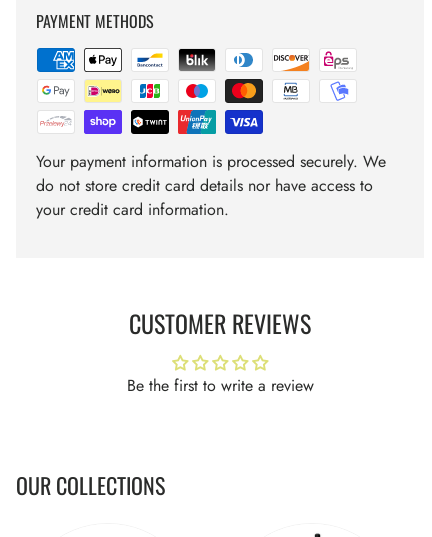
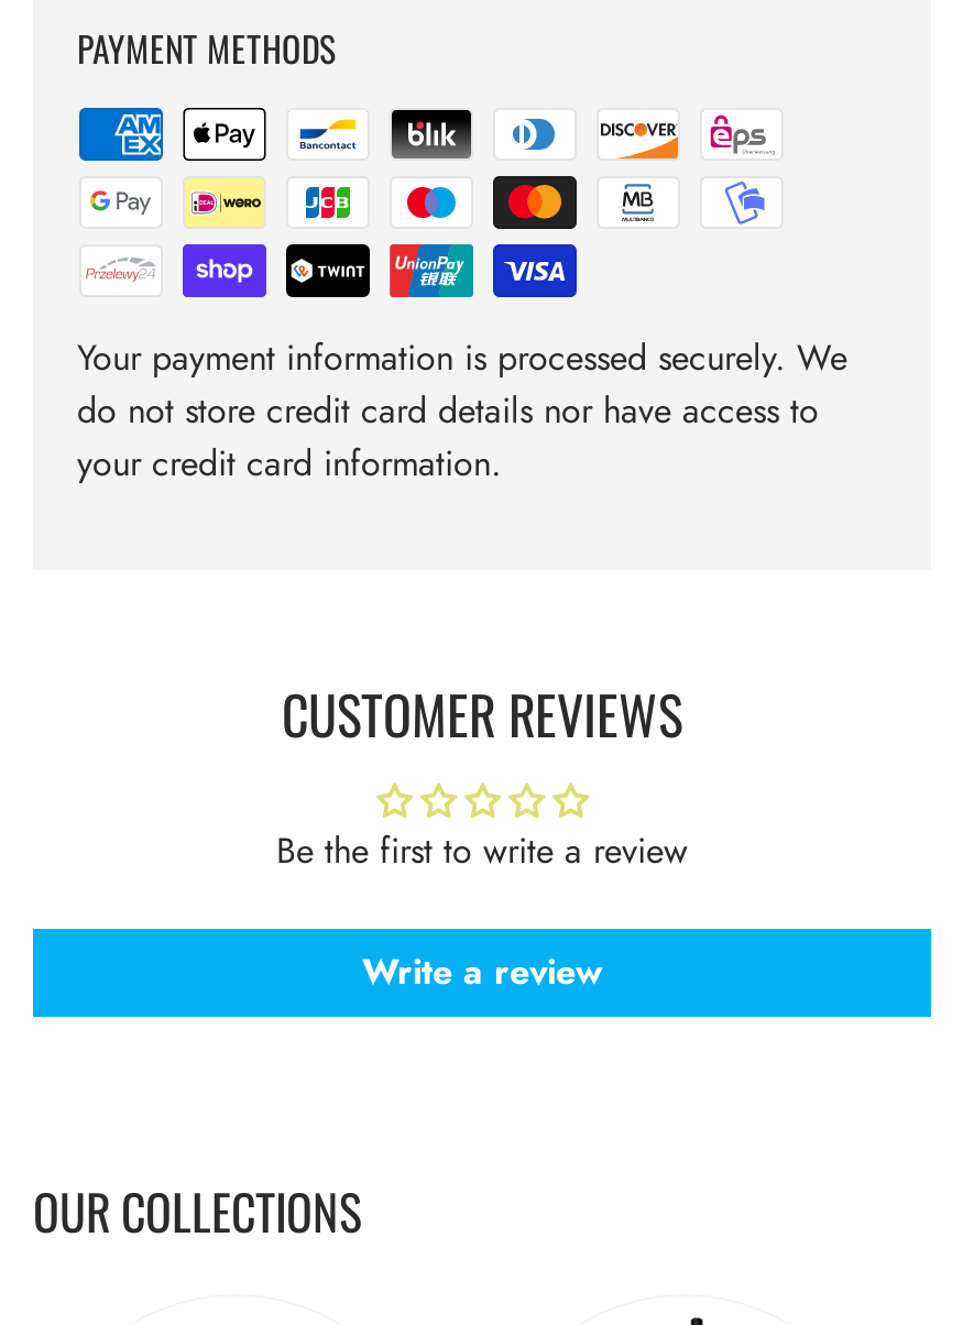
none -> [362,947,602,998] Write a review

